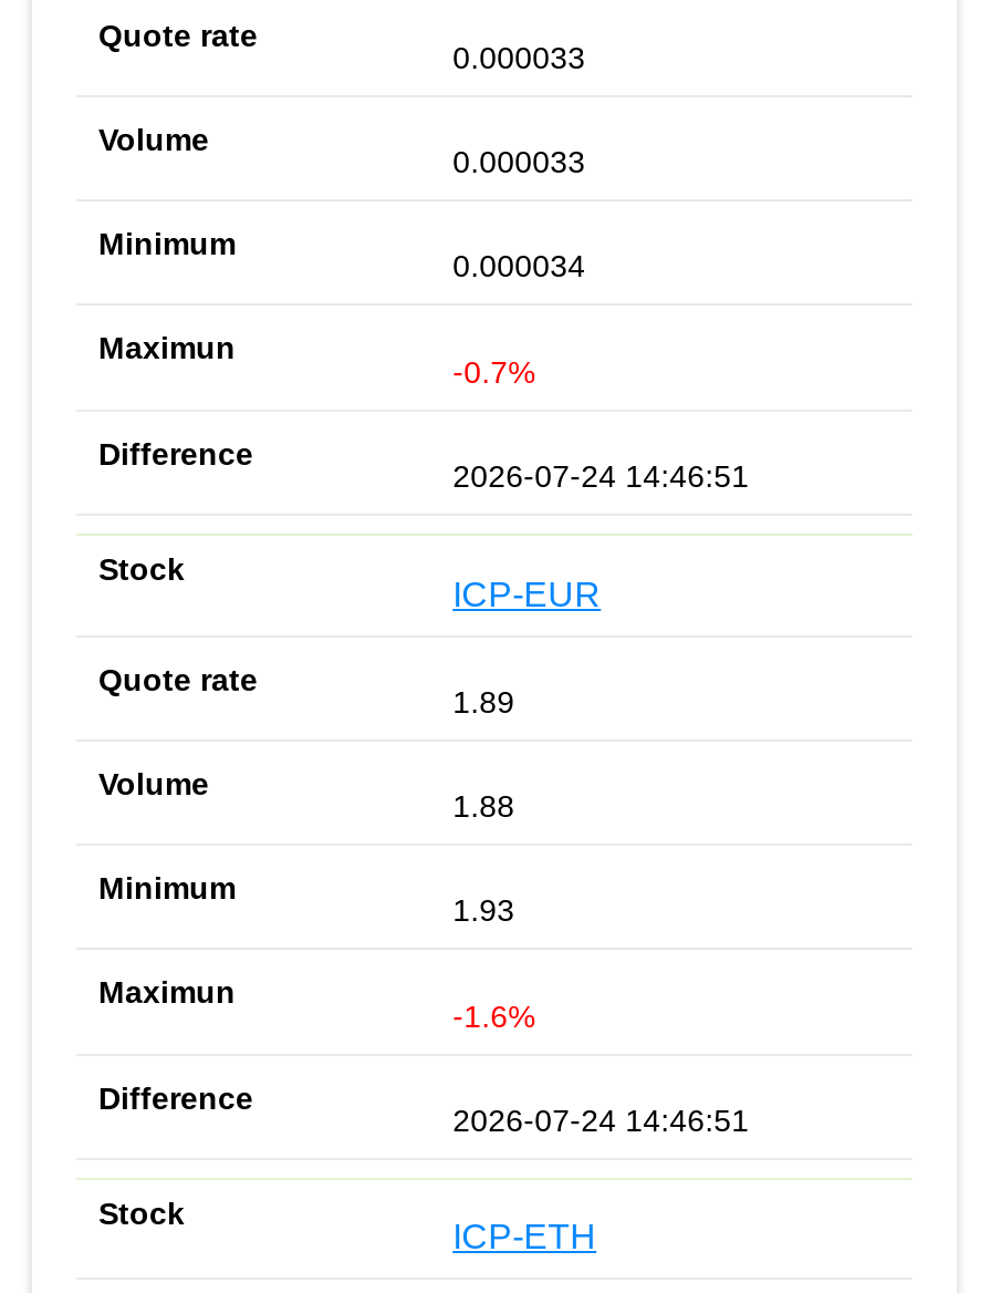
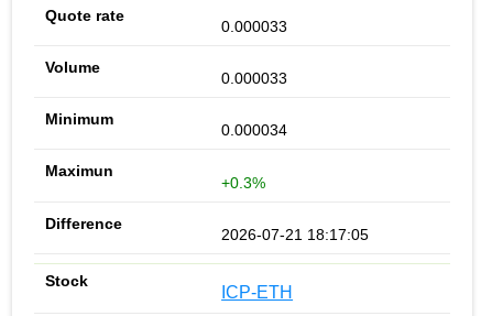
[453,356,749,1138] -0.7% | 2026-07-24 14:46:51 | ICP-EUR | 1.89 | 1.88 | 1.93 | -1.6% | 2026-07-24 14:46:51 -> [221,174,369,243] +0.3% | 2026-07-21 18:17:05

